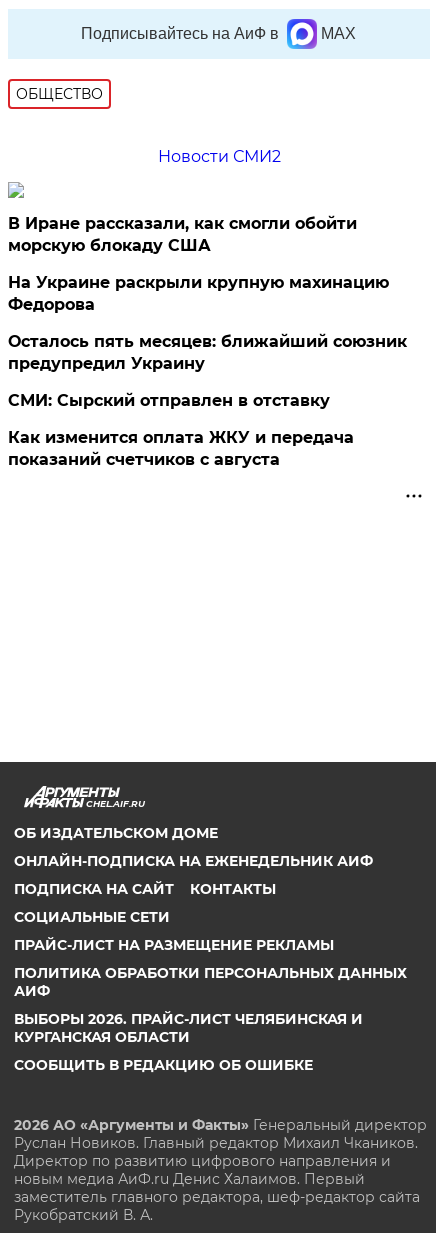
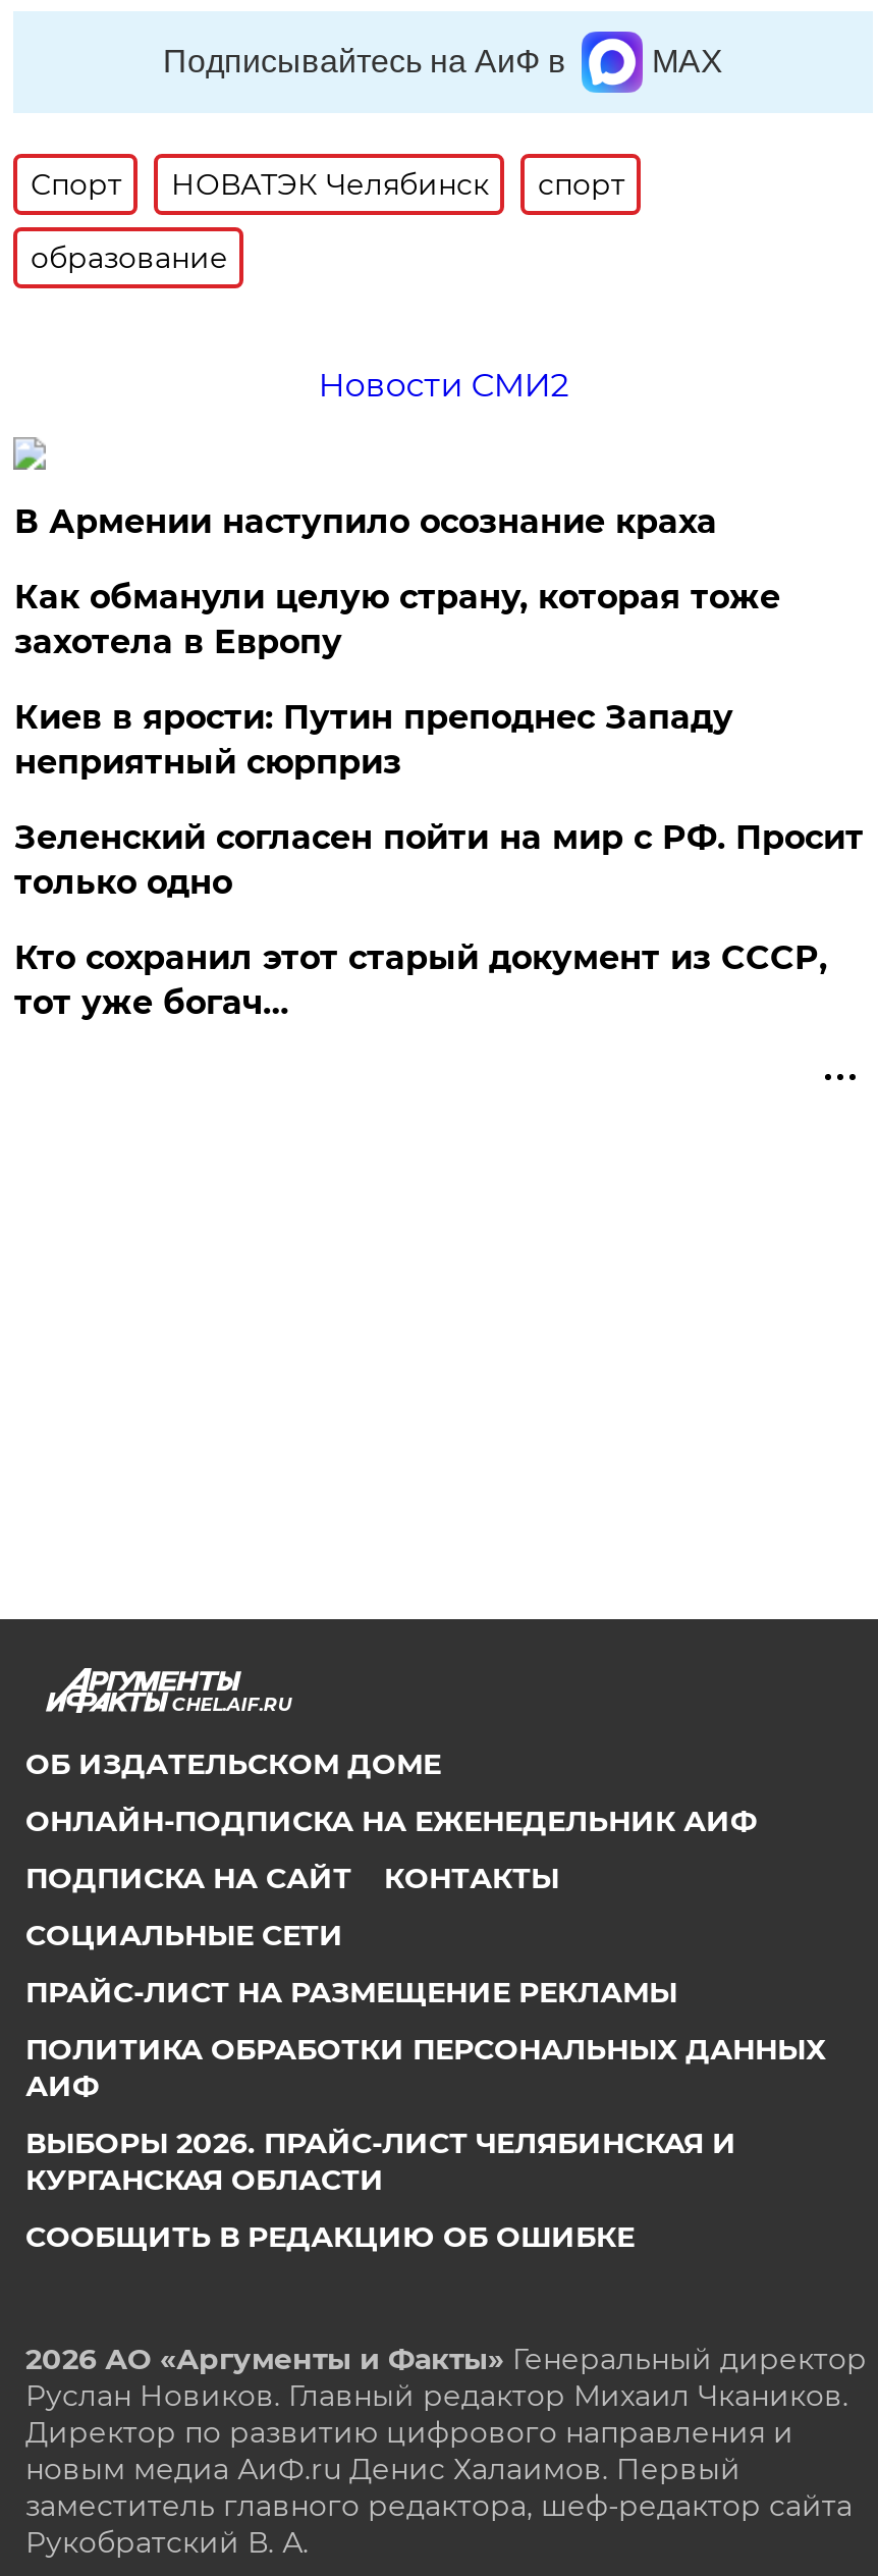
[16,85,103,103] ОБЩЕСТВО -> [30,166,625,276] Спорт | НОВАТЭК Челябинск | спорт | образование
[8,214,357,255] В Иране рассказали, как смогли обойти | морскую блокаду США -> [14,502,717,541] В Армении наступило осознание краха
[8,273,389,314] На Украине раскрыли крупную махинацию | Федорова -> [14,578,780,661] Как обманули целую страну, которая тоже | захотела в Европу
[8,332,407,373] Осталось пять месяцев: ближайший союзник | предупредил Украину -> [14,698,733,781] Киев в ярости: Путин преподнес Западу | неприятный сюрприз
[8,391,330,410] СМИ: Сырский отправлен в отставку -> [14,818,864,902] Зеленский согласен пойти на мир с РФ. Просит | только одно
[8,428,354,469] Как изменится оплата ЖКУ и передача | показаний счетчиков с августа -> [14,938,827,1022] Кто сохранил этот старый документ из СССР, | тот уже богач…

